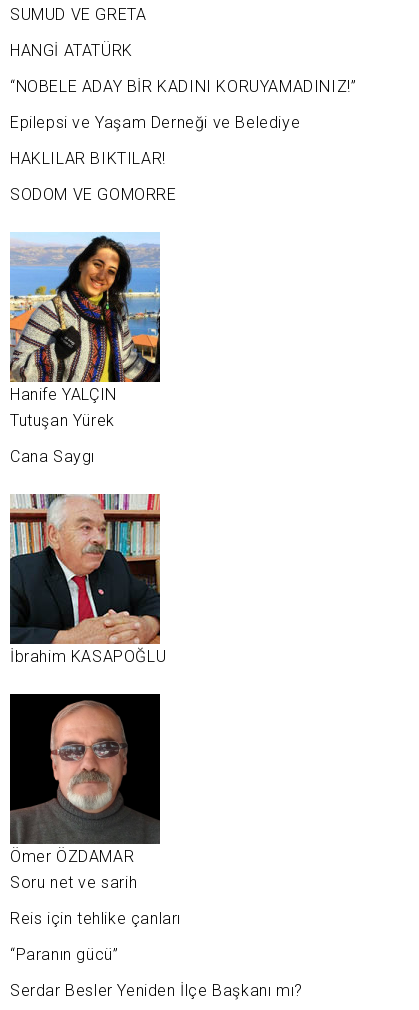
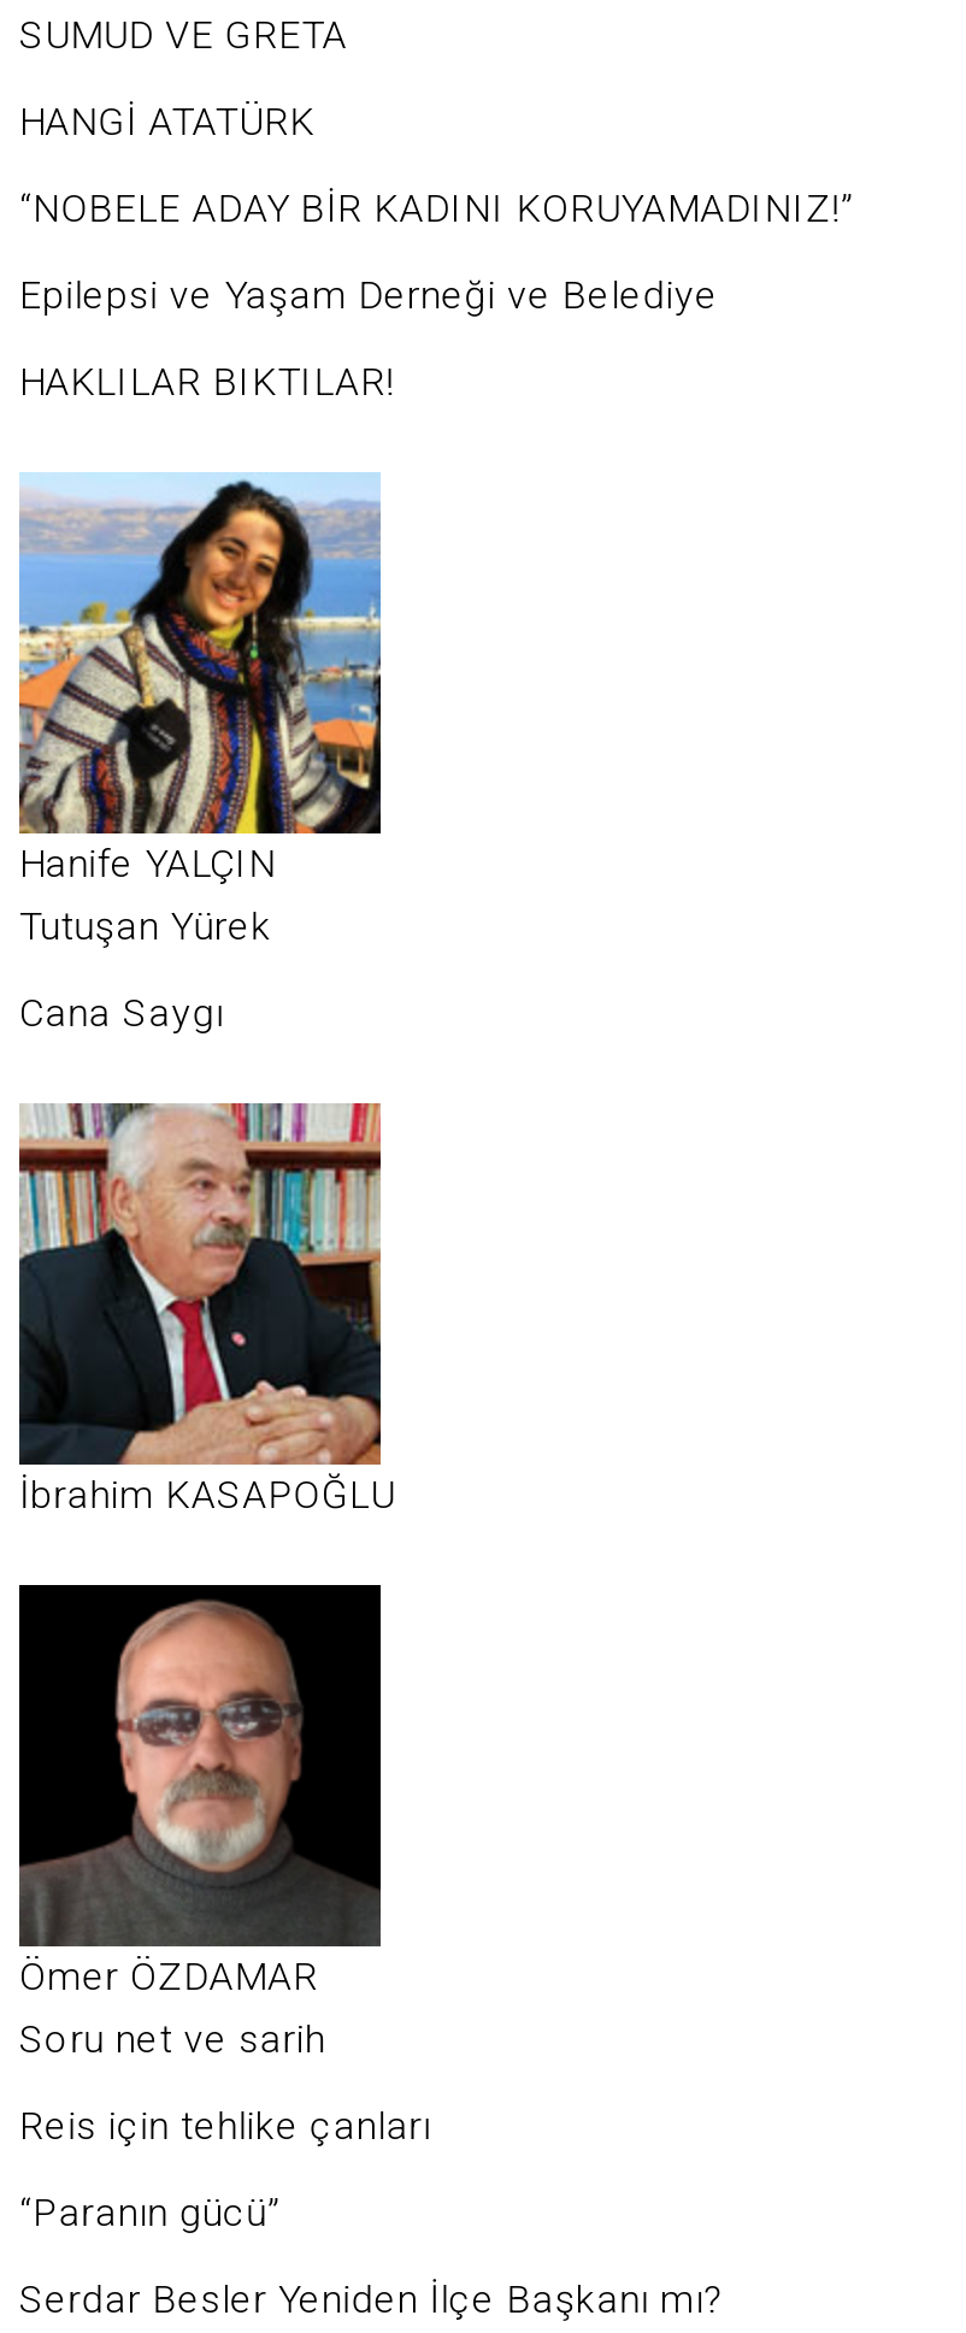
[10,185,177,204] SODOM VE GOMORRE -> none

